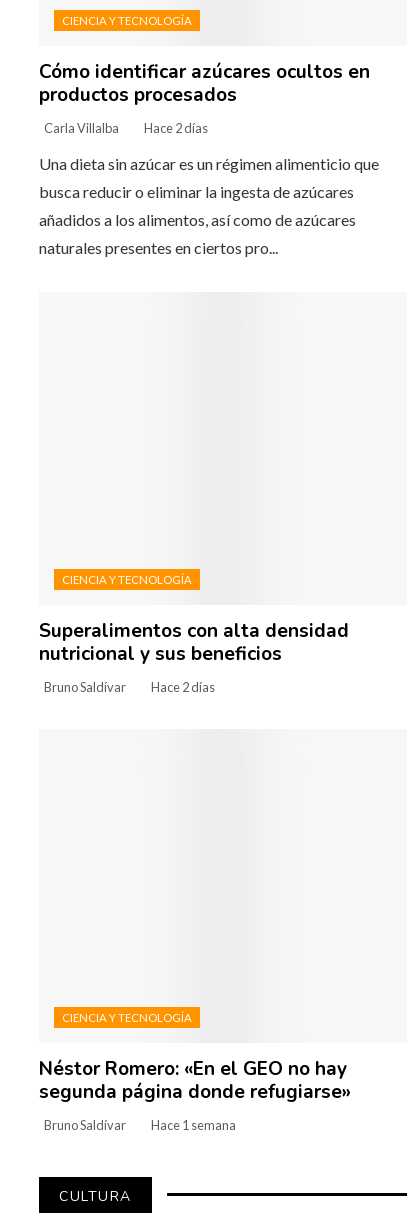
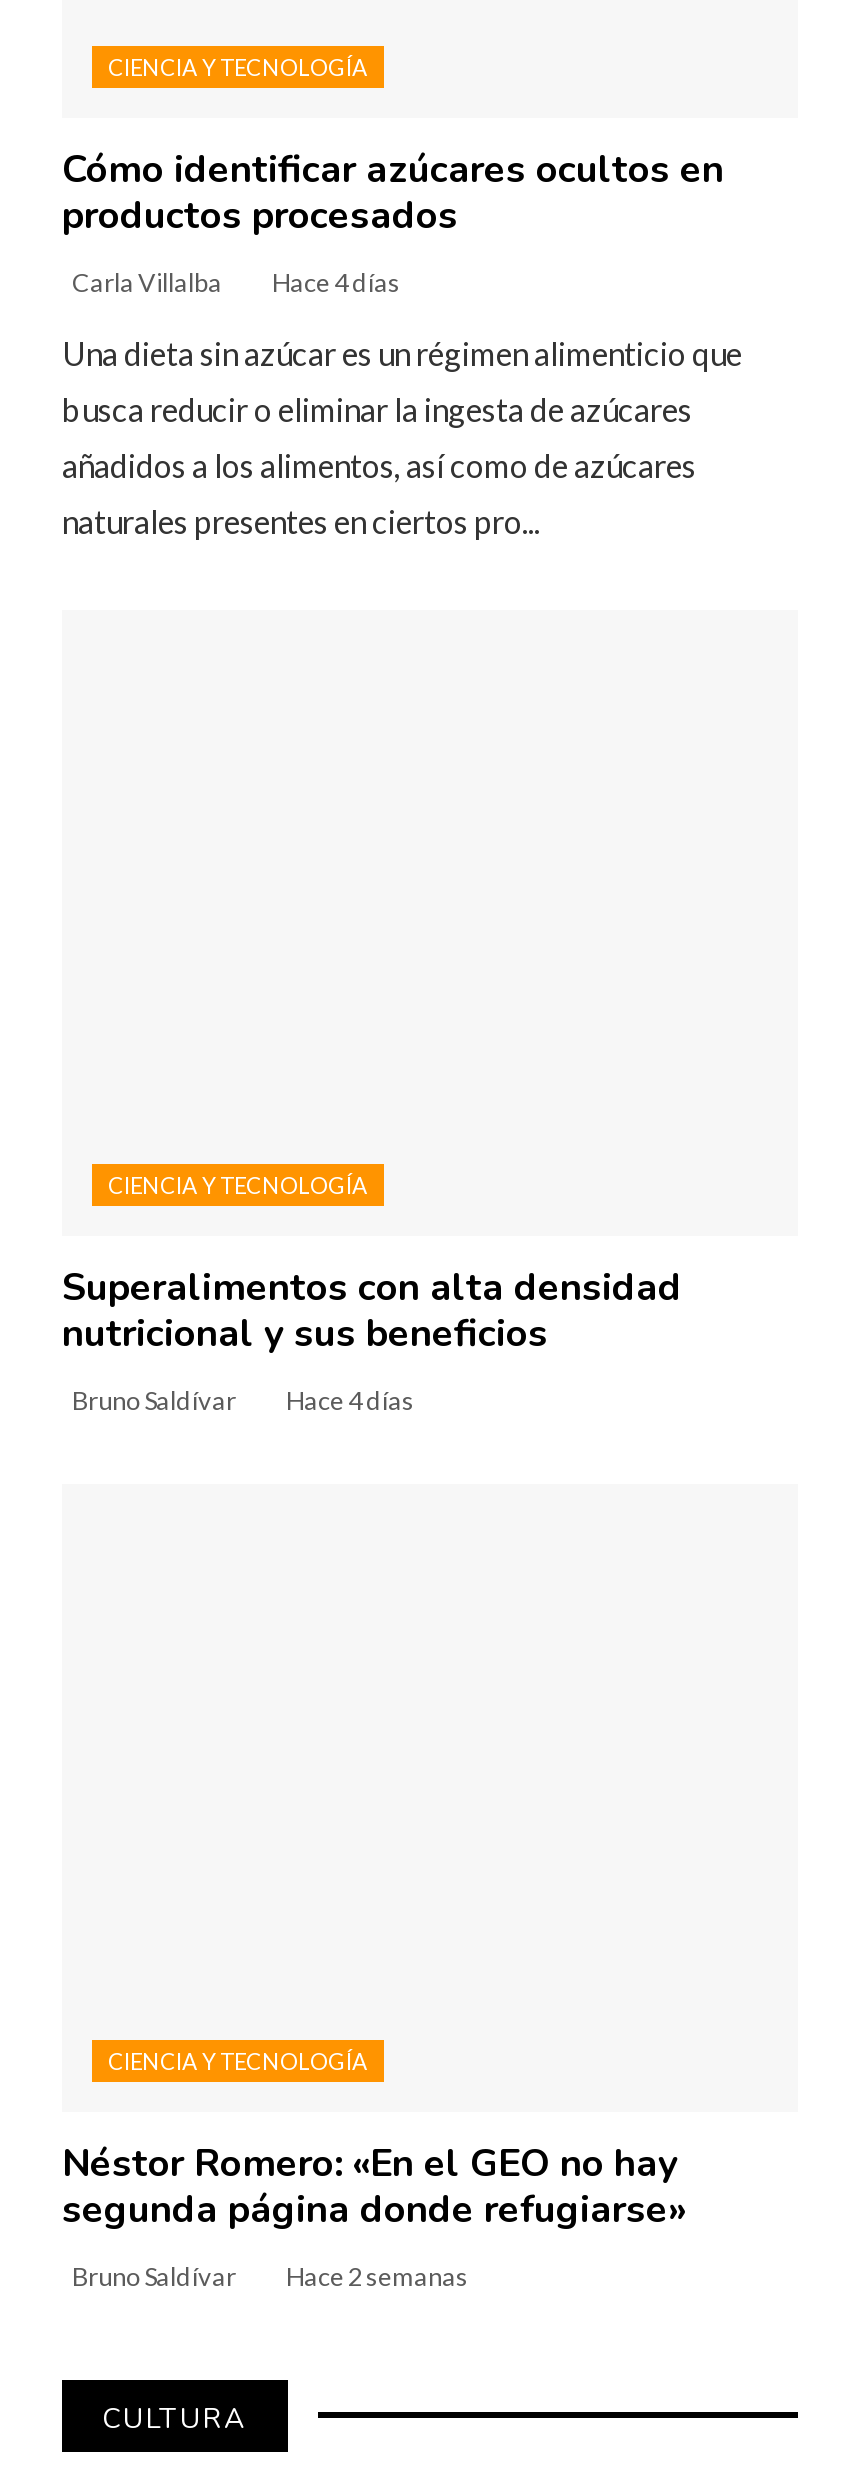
[44,120,208,136] Carla Villalba Hace 2 días -> [72,265,400,297] Carla Villalba Hace 4 días
[44,679,215,695] Bruno Saldívar Hace 2 días -> [72,1384,414,1416] Bruno Saldívar Hace 4 días
[44,1117,236,1133] Bruno Saldívar Hace 1 semana -> [72,2260,468,2292] Bruno Saldívar Hace 2 semanas

